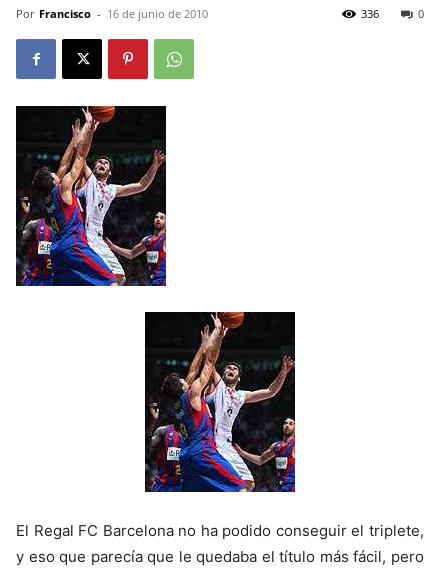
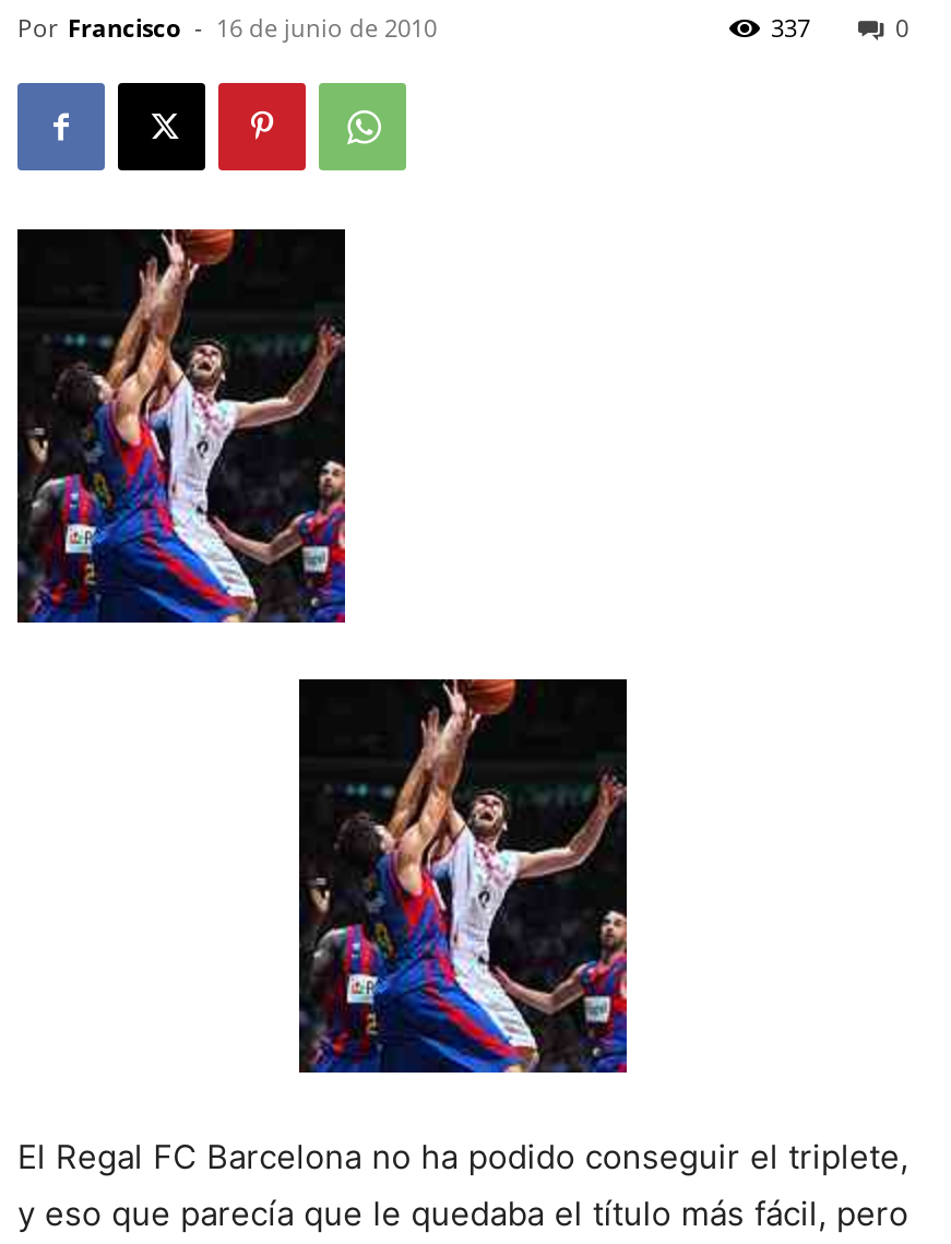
[361,6,379,21] 336 -> [771,11,810,44] 337

